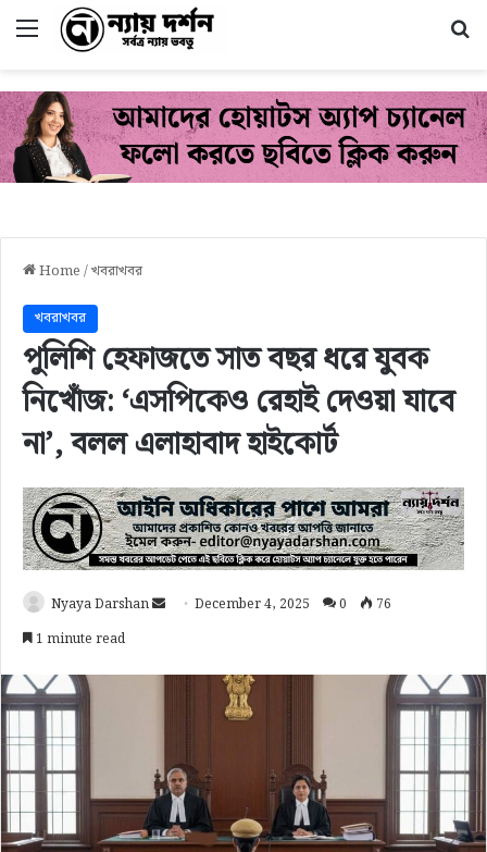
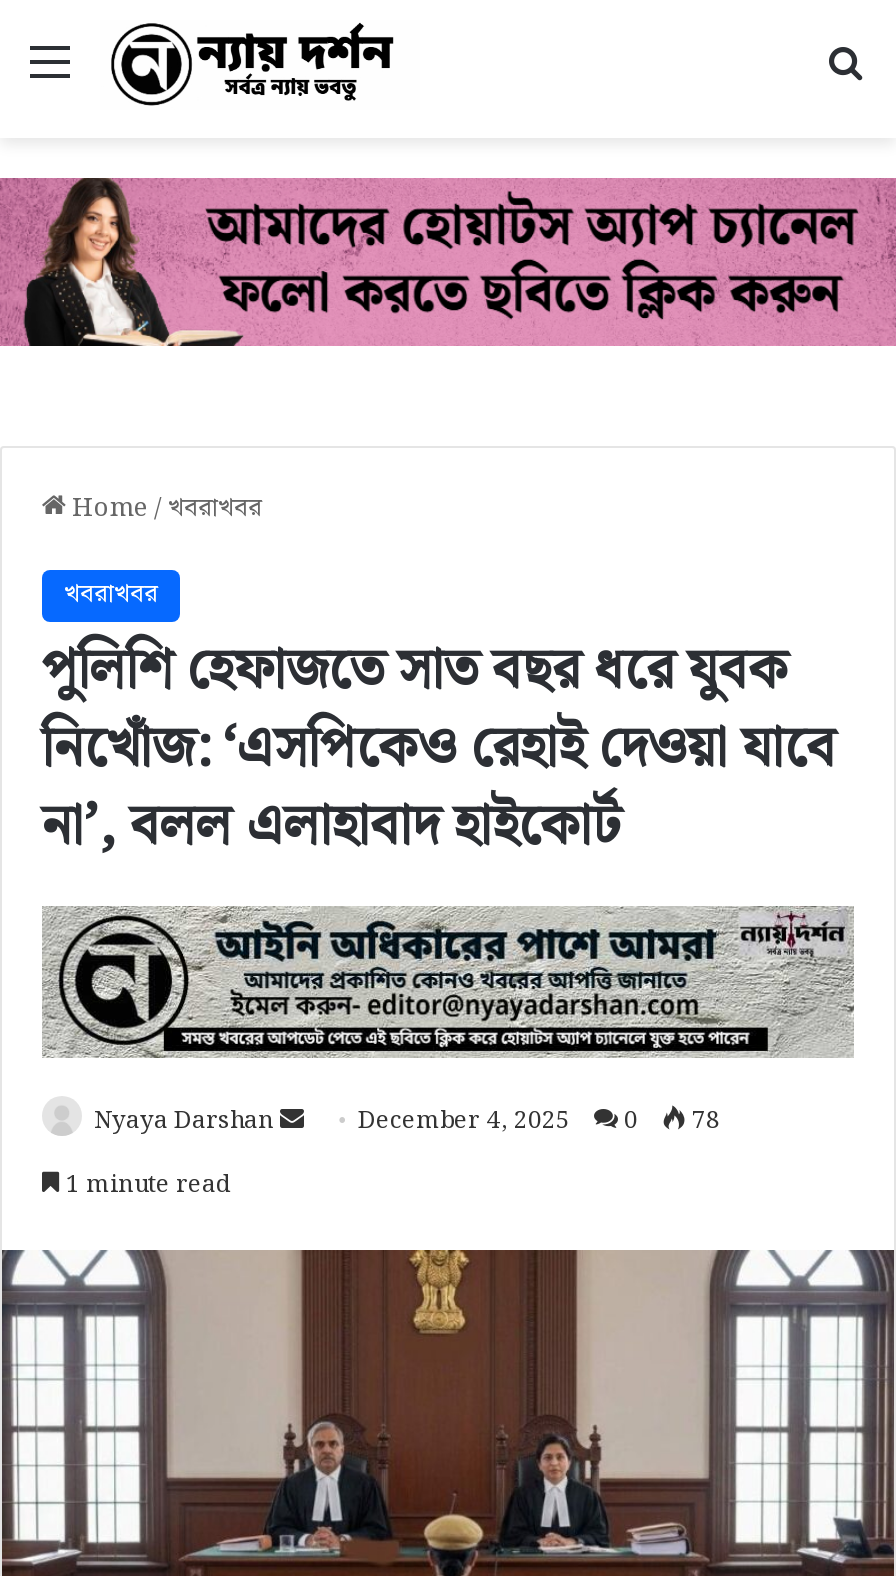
[373,594,391,615] 76 -> [686,1102,720,1140] 78

